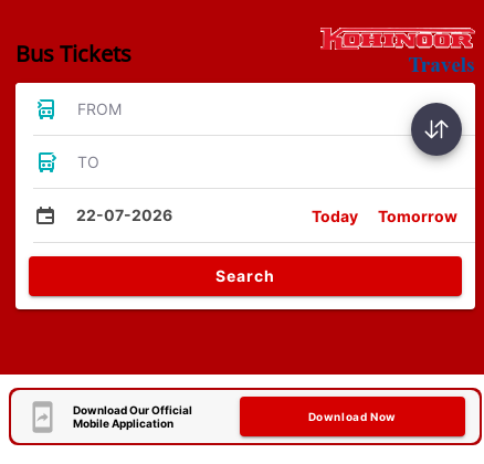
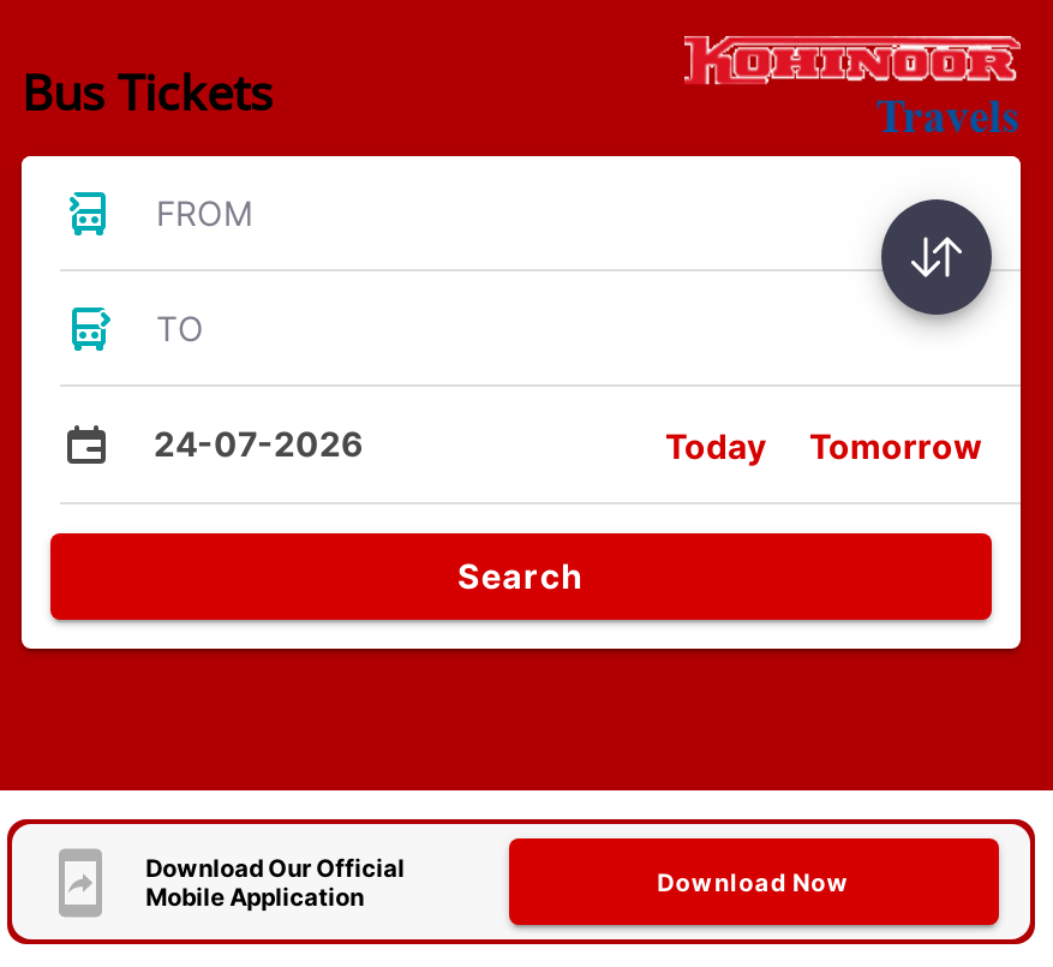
[76,205,172,224] 22-07-2026 -> [154,423,363,464] 24-07-2026

